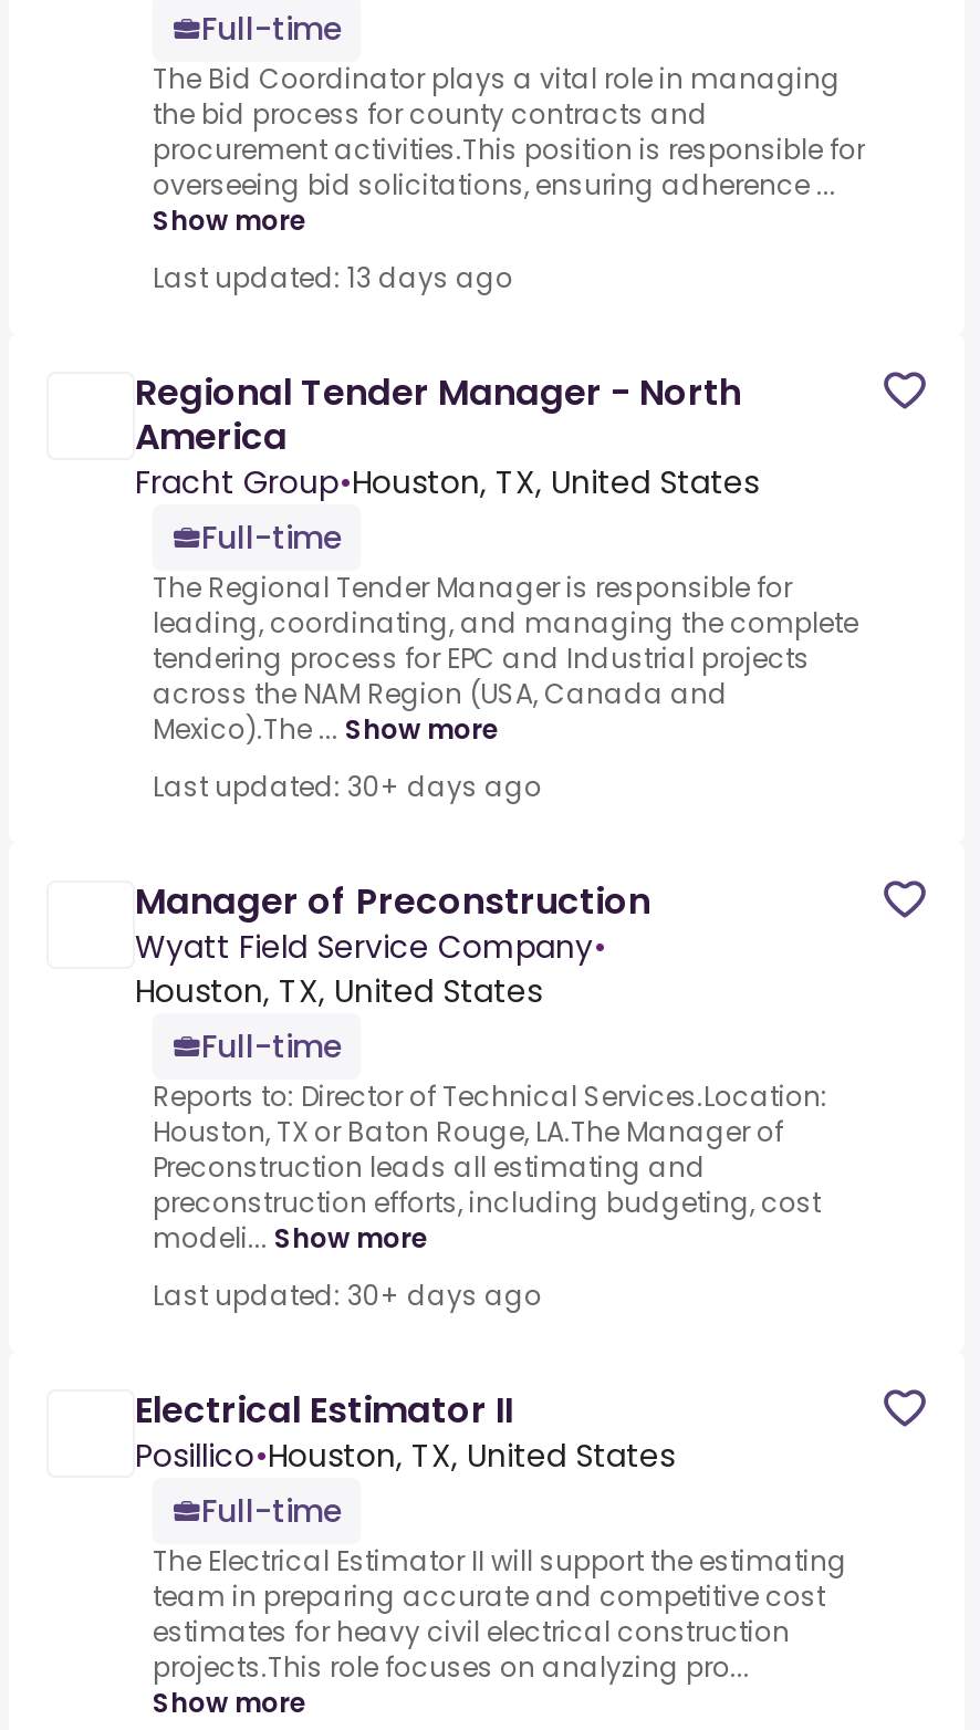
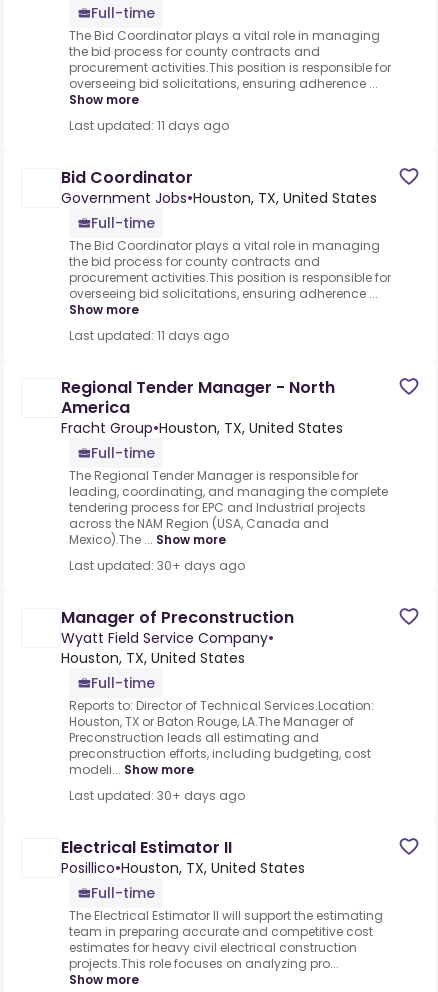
[153,259,513,297] Last updated: 13 days ago -> [61,117,391,344] Last updated: 11 days ago | Bid Coordinator | Government Jobs•Houston, TX, United States | Full-time | The Bid Coordinator plays a vital role in managing | the bid process for county contracts and | procurement activities.This position is responsible for | overseeing bid solicitations, ensuring adherence ... | Show more | Last updated: 11 days ago

